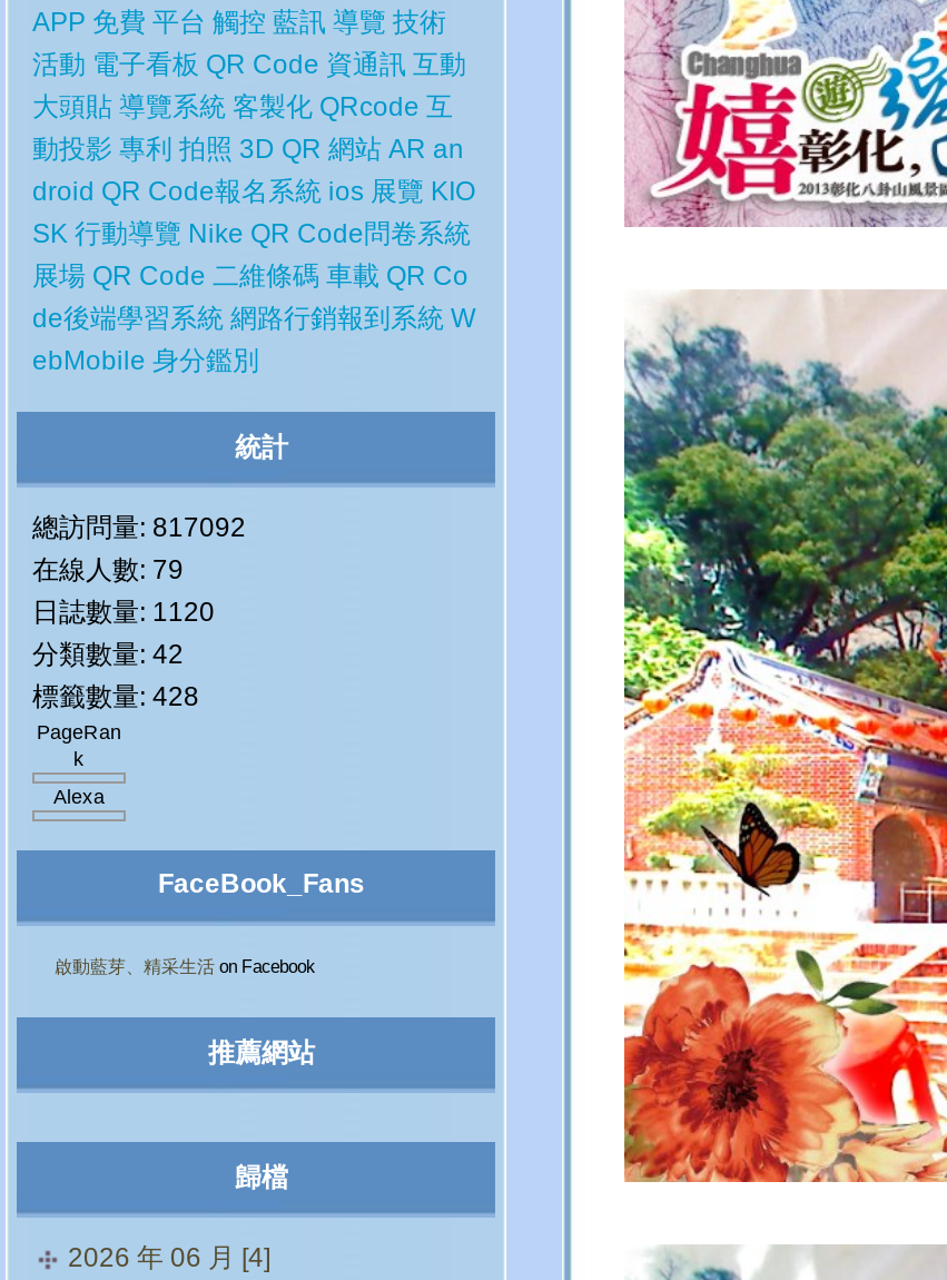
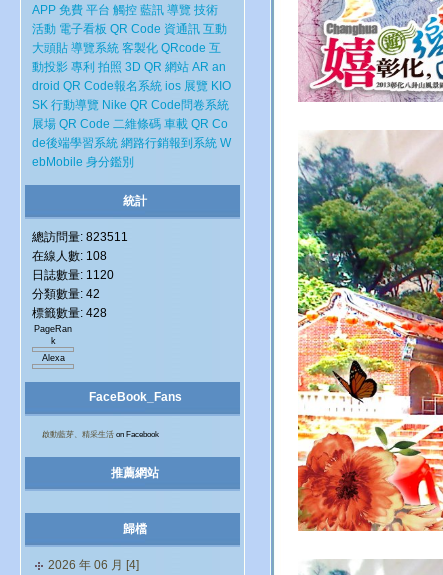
[32,512,246,543] 總訪問量: 817092 -> [32,230,128,244] 總訪問量: 823511
[32,554,184,585] 在線人數: 79 -> [32,249,107,263] 在線人數: 108

